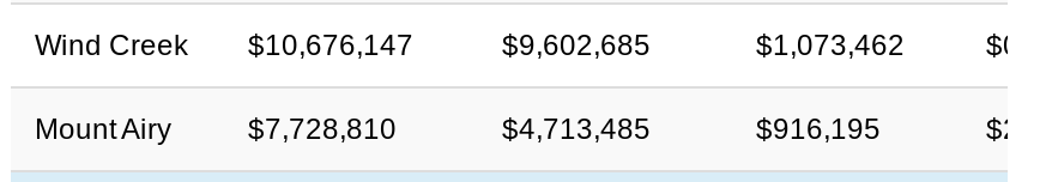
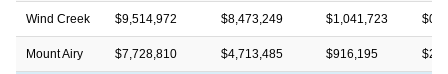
[35,29,413,62] Wind Creek $10,676,147 -> [26,12,177,26] Wind Creek $9,514,972
[502,29,651,62] $9,602,685 -> [221,12,283,26] $8,473,249
[756,29,905,62] $1,073,462 -> [326,12,388,26] $1,041,723

